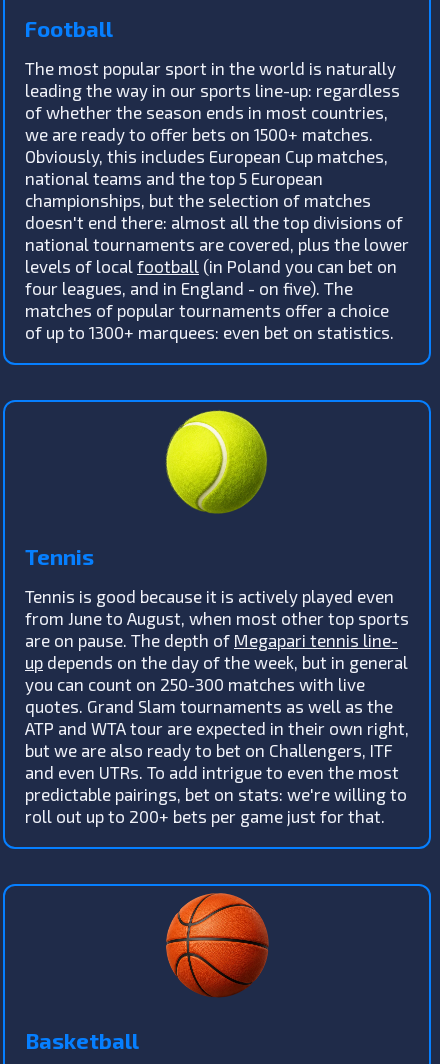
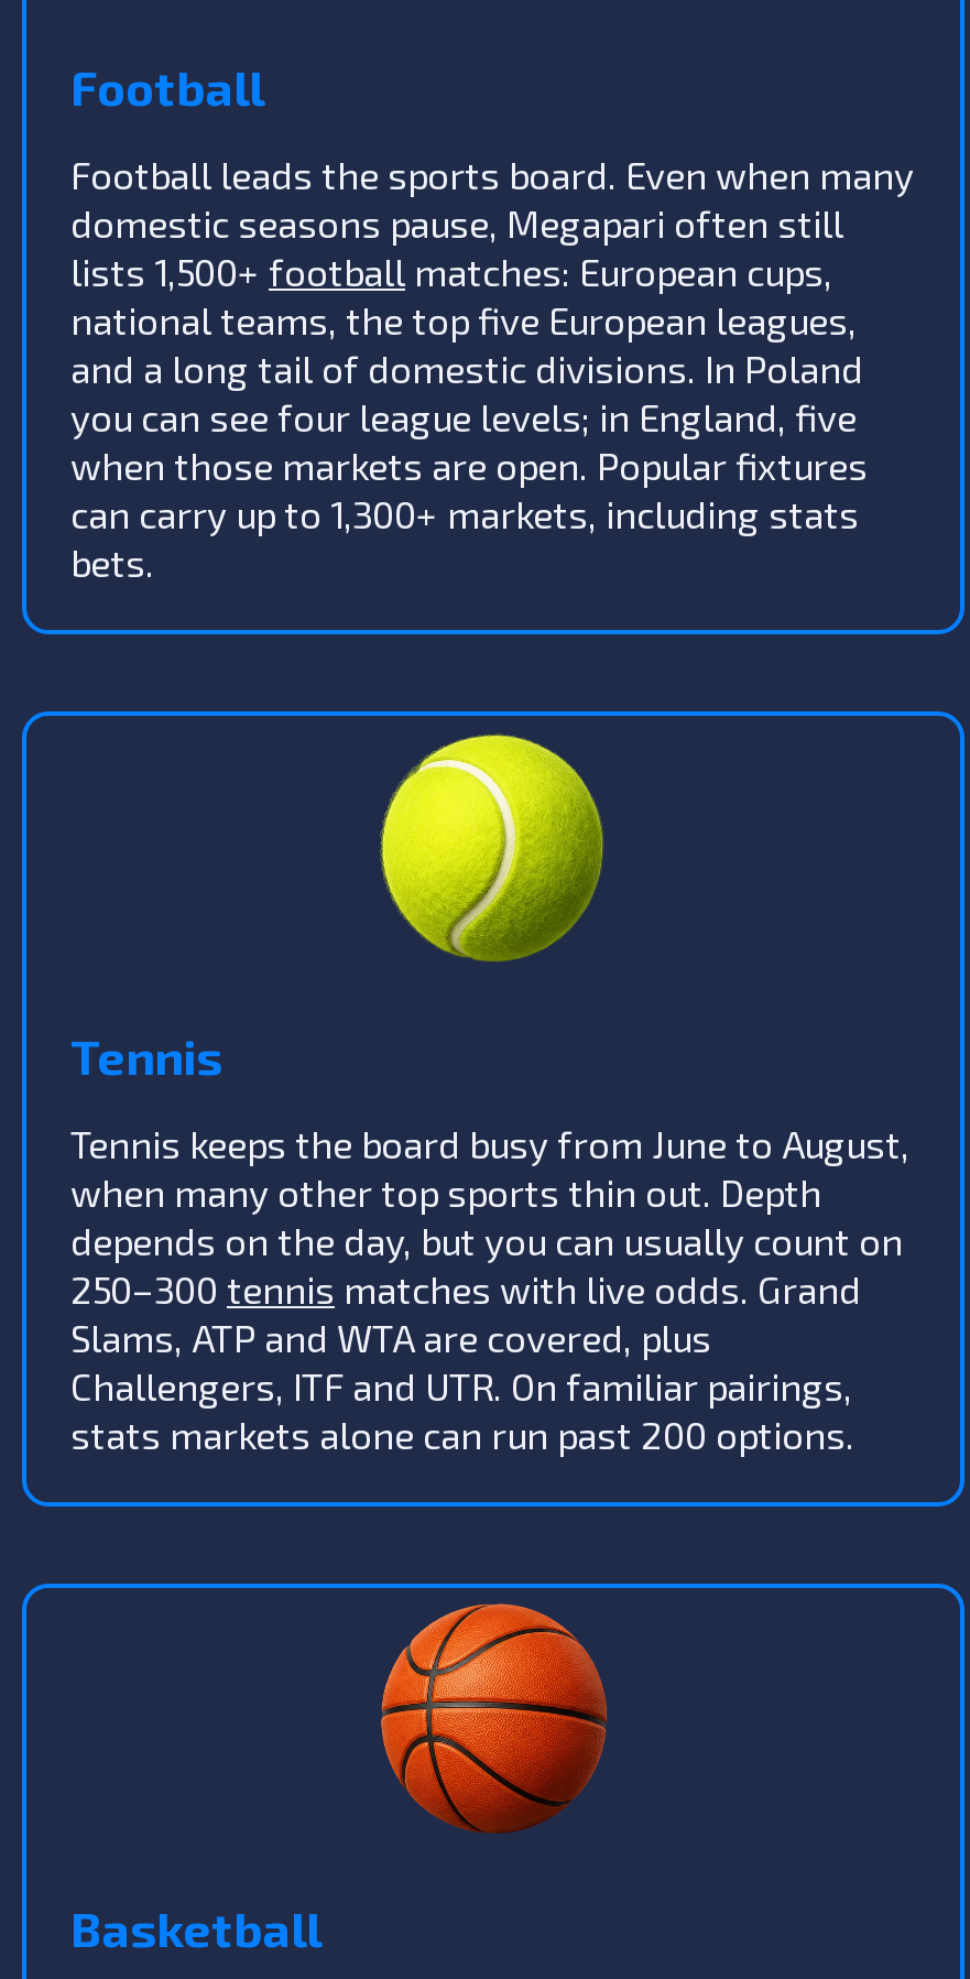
[25,58,409,342] The most popular sport in the world is naturally | leading the way in our sports line-up: regardless | of whether the season ends in most countries, | we are ready to offer bets on 1500+ matches. | Obviously, this includes European Cup matches, | national teams and the top 5 European | championships, but the selection of matches | doesn't end there: almost all the top divisions of | national tournaments are covered, plus the lower | levels of local football (in Poland you can bet on | four leagues, and in England - on five). The | matches of popular tournaments offer a choice | of up to 1300+ marquees: even bet on statistics. -> [70,152,914,584] Football leads the sports board. Even when many | domestic seasons pause, Megapari often still | lists 1,500+ football matches: European cups, | national teams, the top five European leagues, | and a long tail of domestic divisions. In Poland | you can see four league levels; in England, five | when those markets are open. Popular fixtures | can carry up to 1,300+ markets, including stats | bets.
[25,586,409,826] Tennis is good because it is actively played even | from June to August, when most other top sports | are on pause. The depth of Megapari tennis line- | up depends on the day of the week, but in general | you can count on 250-300 matches with live | quotes. Grand Slam tournaments as well as the | ATP and WTA tour are expected in their own right, | but we are also ready to bet on Challengers, ITF | and even UTRs. To add intrigue to even the most | predictable pairings, bet on stats: we're willing to | roll out up to 200+ bets per game just for that. -> [70,1121,909,1456] Tennis keeps the board busy from June to August, | when many other top sports thin out. Depth | depends on the day, but you can usually count on | 250–300 tennis matches with live odds. Grand | Slams, ATP and WTA are covered, plus | Challengers, ITF and UTR. On familiar pairings, | stats markets alone can run past 200 options.

